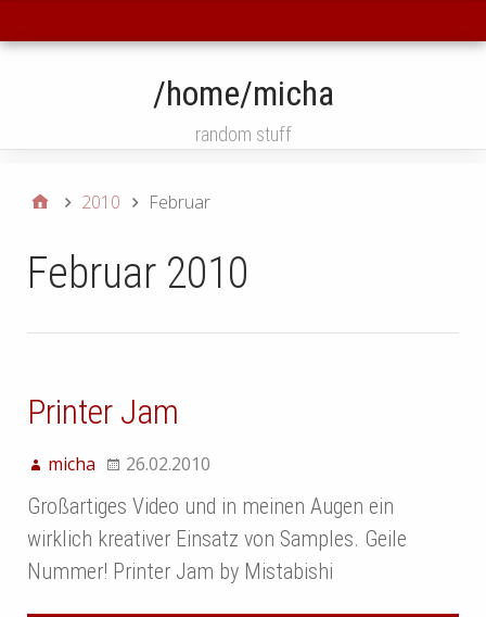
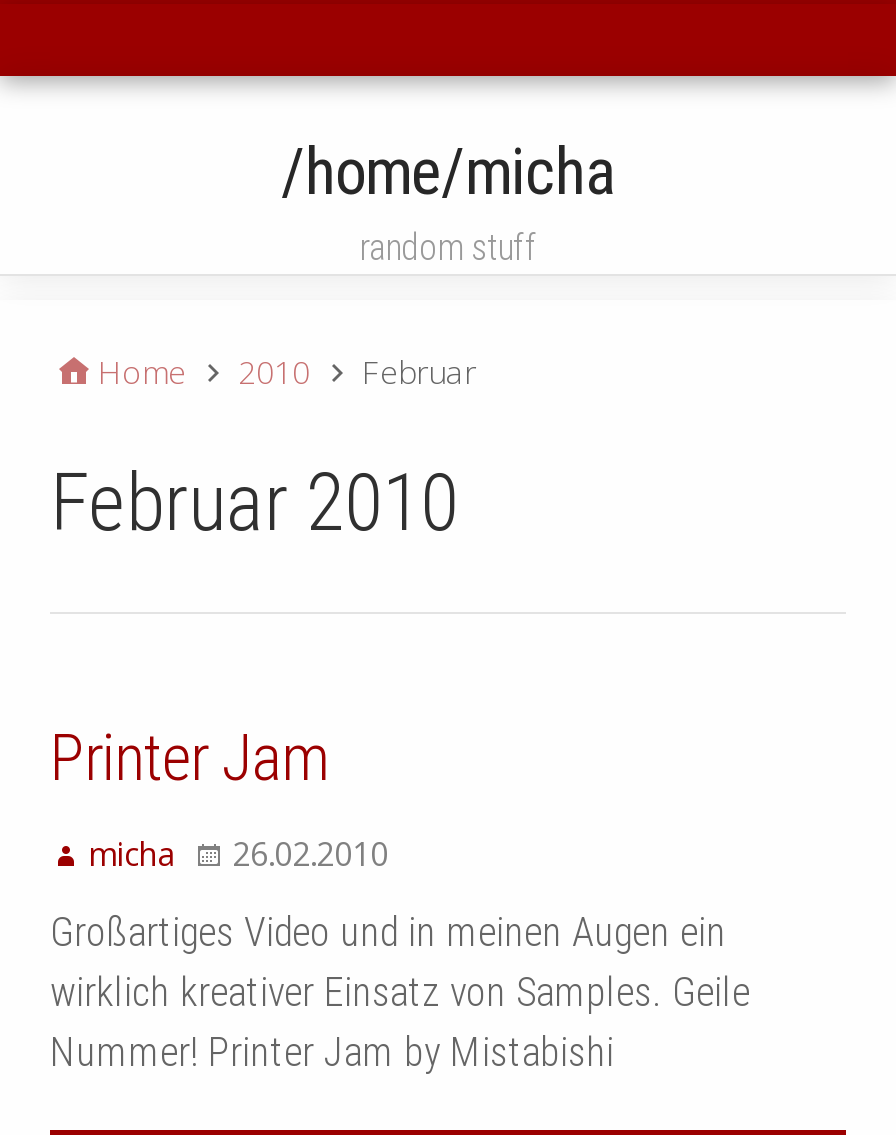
none -> [98,350,186,394] Home

